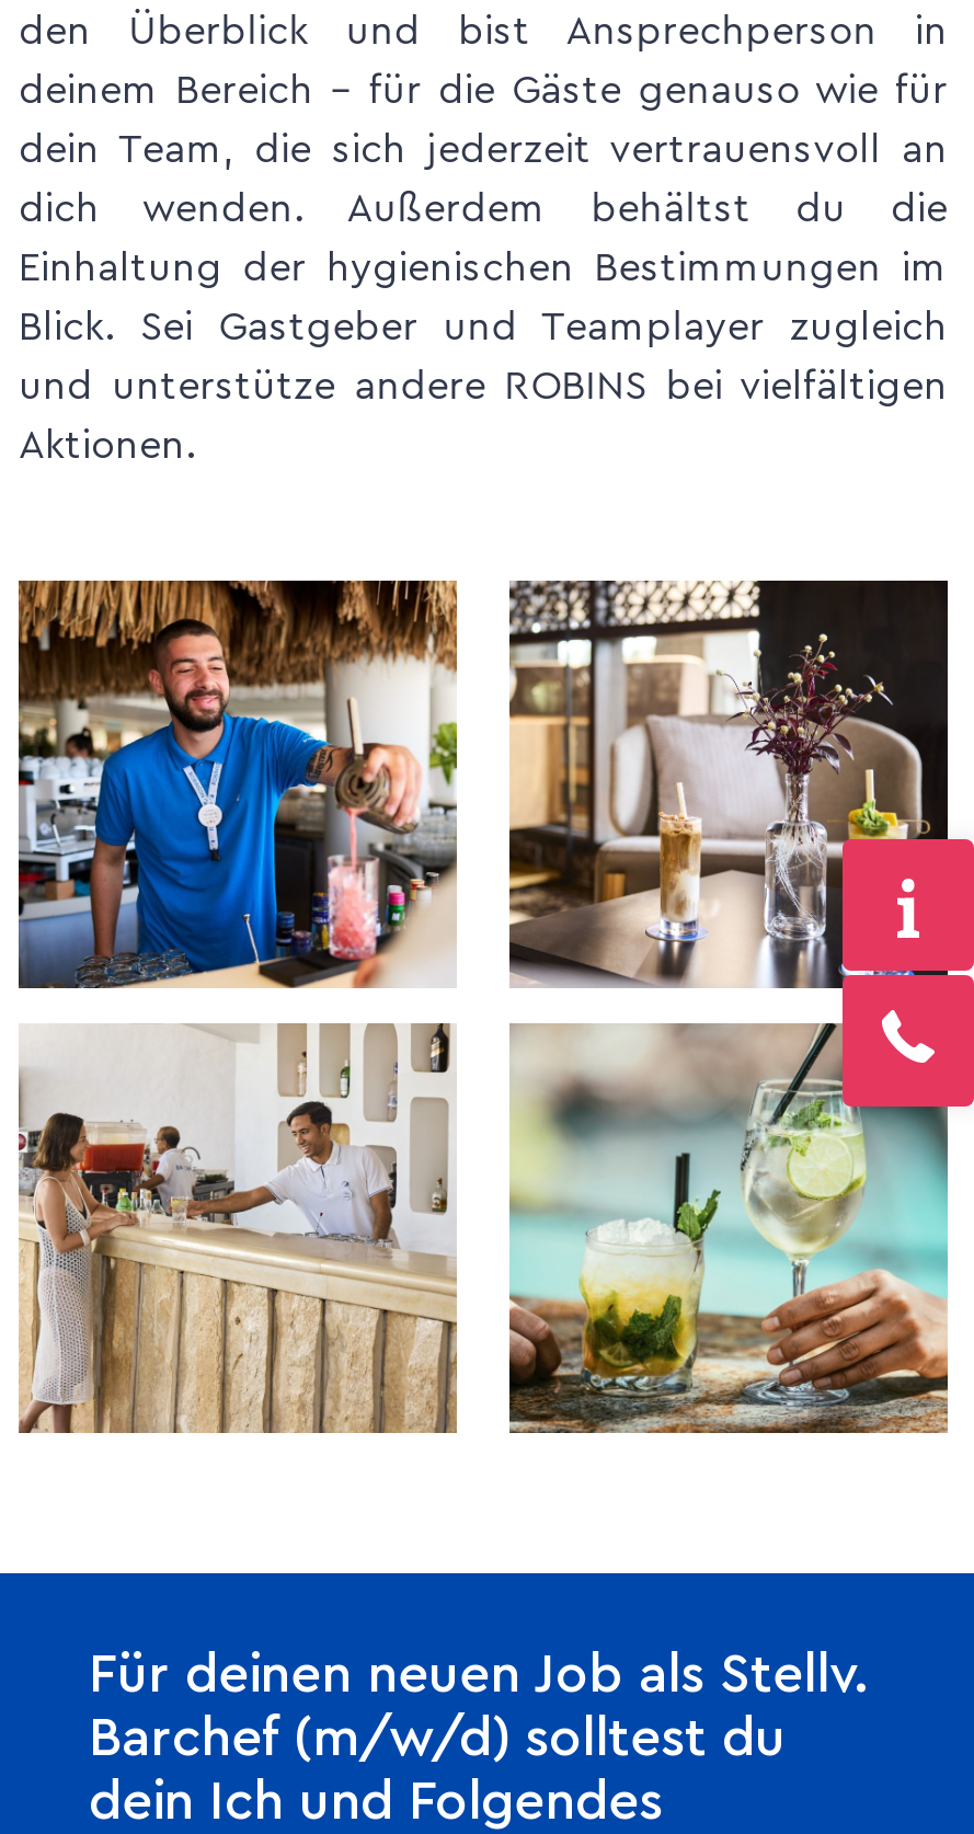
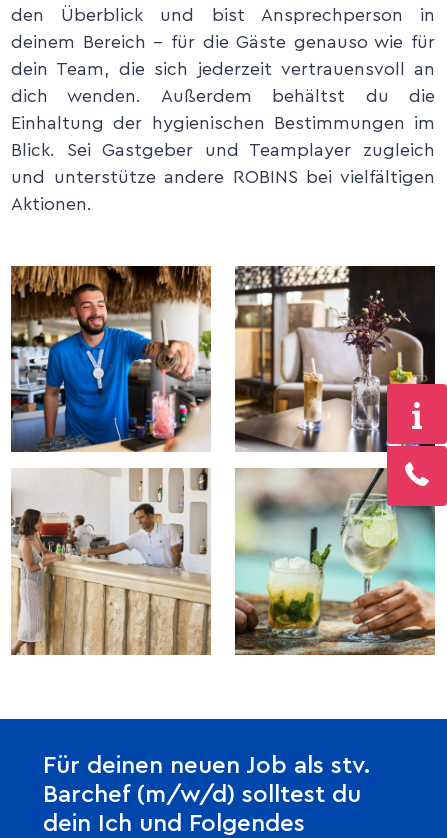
[89,1648,871,1702] Für deinen neuen Job als Stellv. -> [43,753,371,778] Für deinen neuen Job als stv.

